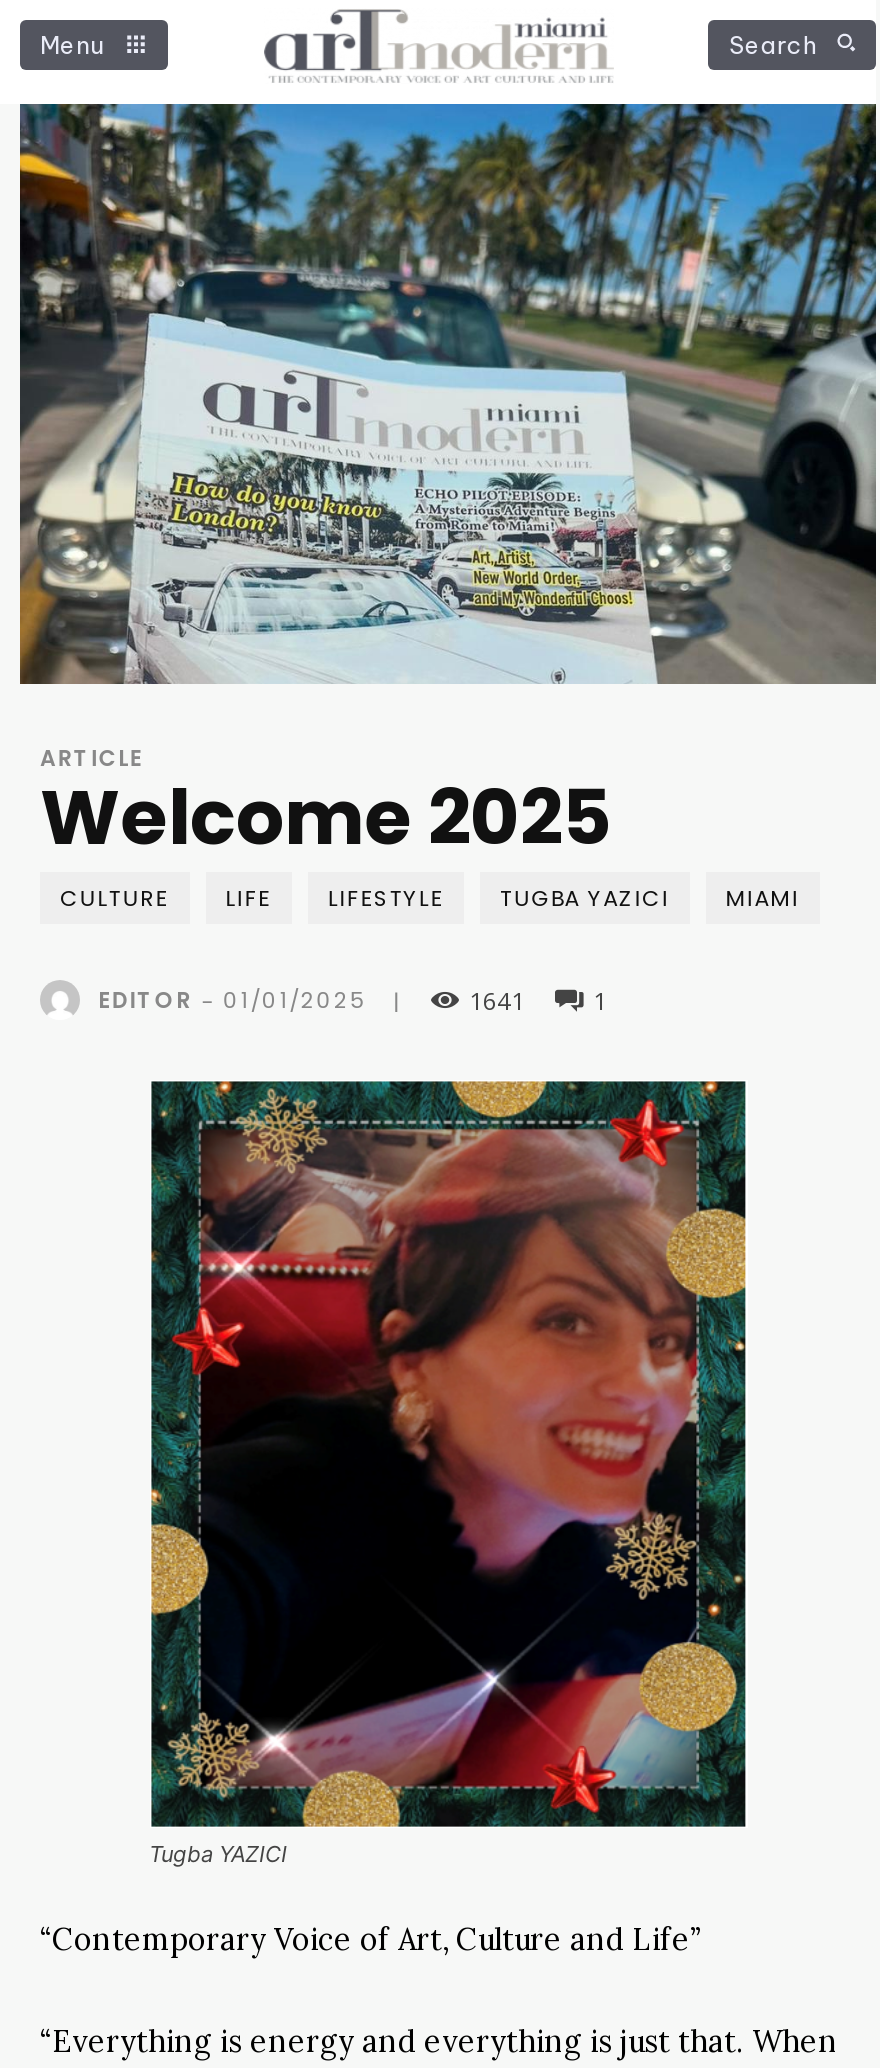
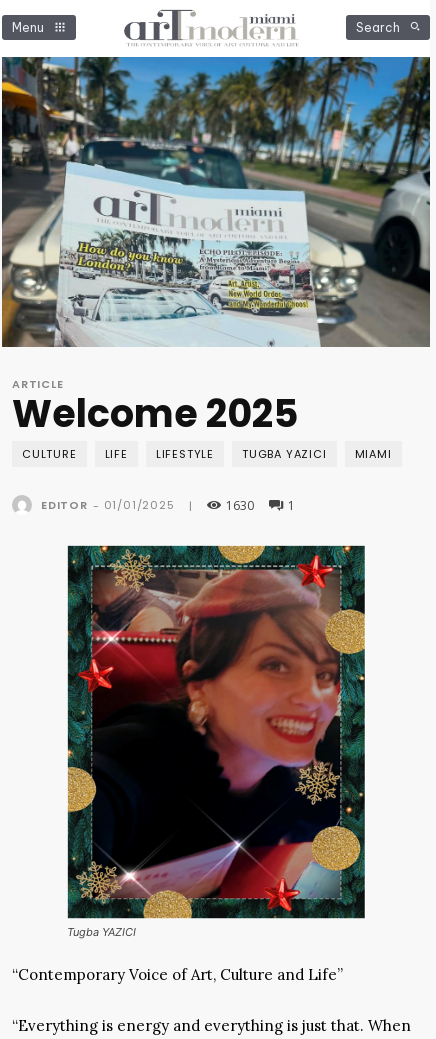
[469,983,525,1017] 1641 -> [226,496,254,513] 1630

